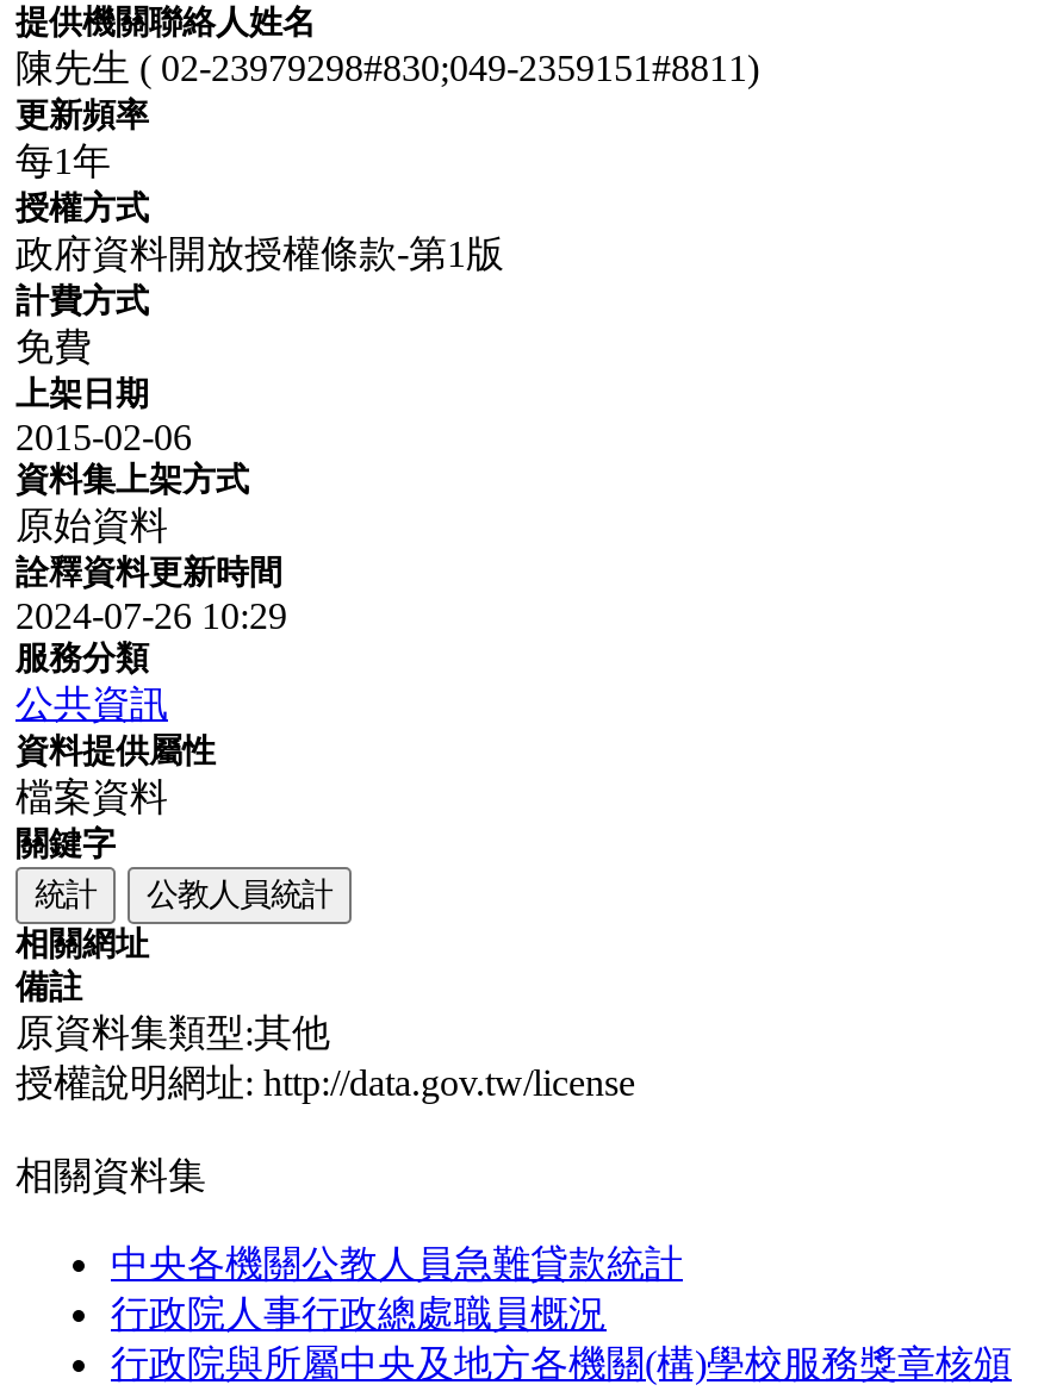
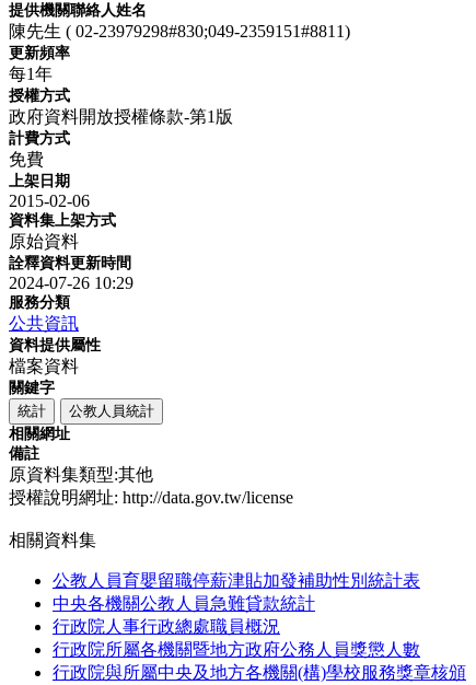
none -> [53,572,420,590] 公教人員育嬰留職停薪津貼加發補助性別統計表
none -> [53,640,420,659] 行政院所屬各機關暨地方政府公務人員獎懲人數

